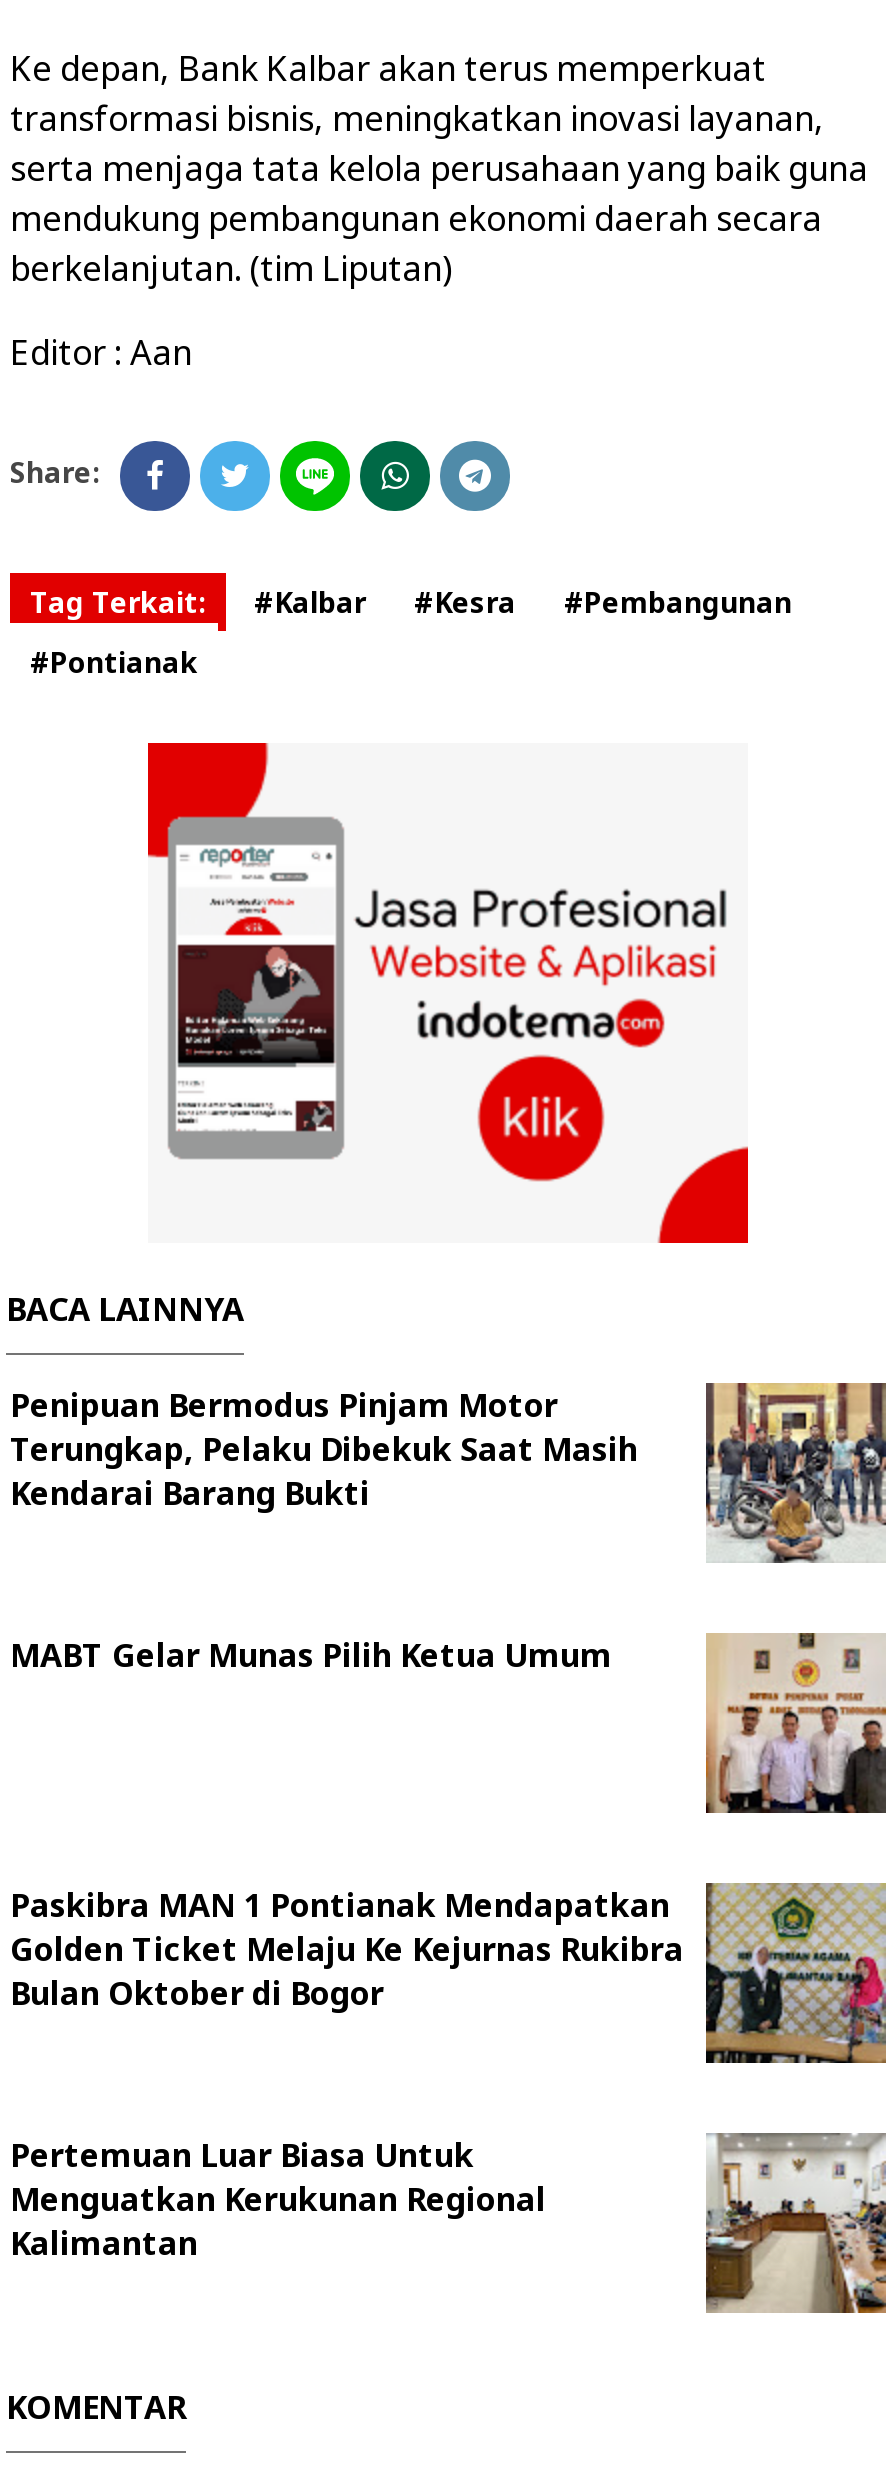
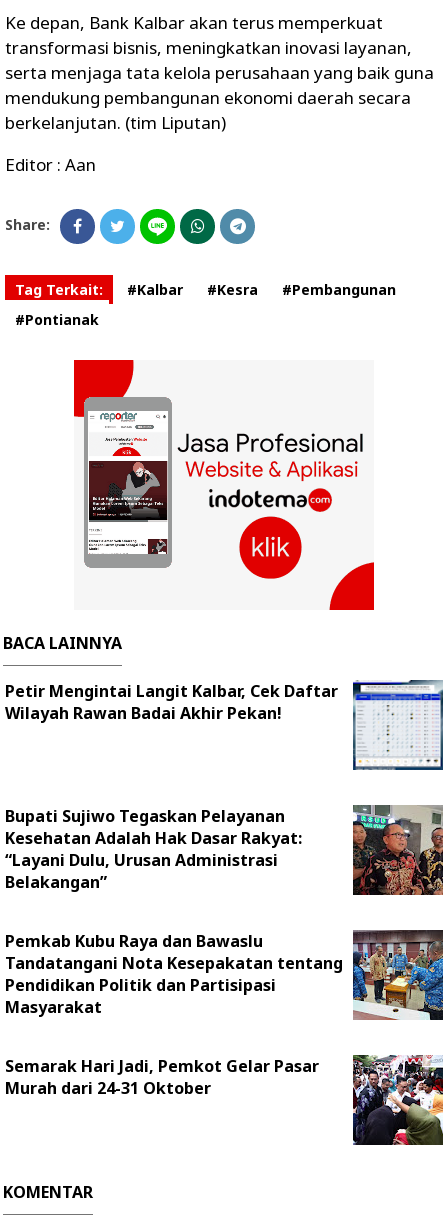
[10,1381,888,1563] [image] | Penipuan Bermodus Pinjam Motor | Terungkap, Pelaku Dibekuk Saat Masih | Kendarai Barang Bukti -> [5,679,444,771] [image] | Petir Mengintai Langit Kalbar, Cek Daftar | Wilayah Rawan Badai Akhir Pekan!
[10,1632,612,1676] MABT Gelar Munas Pilih Ketua Umum -> [5,805,302,893] Bupati Sujiwo Tegaskan Pelayanan | Kesehatan Adalah Hak Dasar Rakyat: | “Layani Dulu, Urusan Administrasi | Belakangan”
[704,1633,888,1815] [image] -> [352,805,444,896] [image]
[10,1882,888,2065] [image] | Paskibra MAN 1 Pontianak Mendapatkan | Golden Ticket Melaju Ke Kejurnas Rukibra | Bulan Oktober di Bogor -> [5,930,444,1021] [image] | Pemkab Kubu Raya dan Bawaslu | Tandatangani Nota Kesepakatan tentang | Pendidikan Politik dan Partisipasi | Masyarakat
[10,2132,546,2264] Pertemuan Luar Biasa Untuk | Menguatkan Kerukunan Regional | Kalimantan -> [5,1055,319,1099] Semarak Hari Jadi, Pemkot Gelar Pasar | Murah dari 24-31 Oktober
[704,2131,888,2315] [image] -> [352,1055,444,1146] [image]

